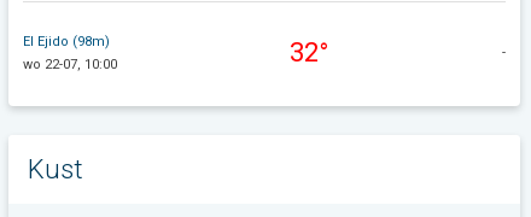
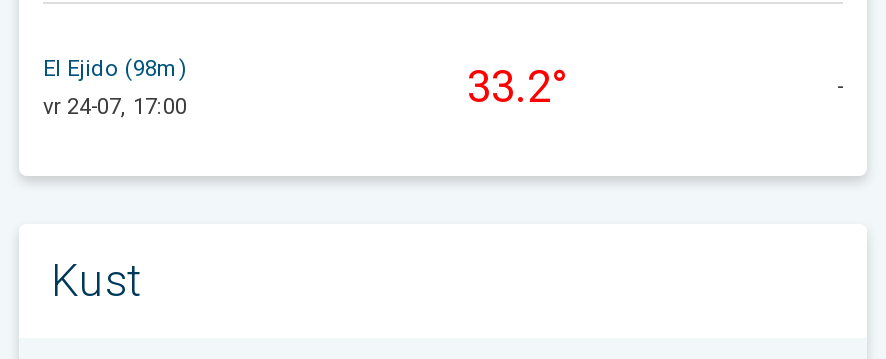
[23,38,328,72] wo 22-07, 10:00 | 32° -> [43,62,567,119] vr 24-07, 17:00 | 33.2°

